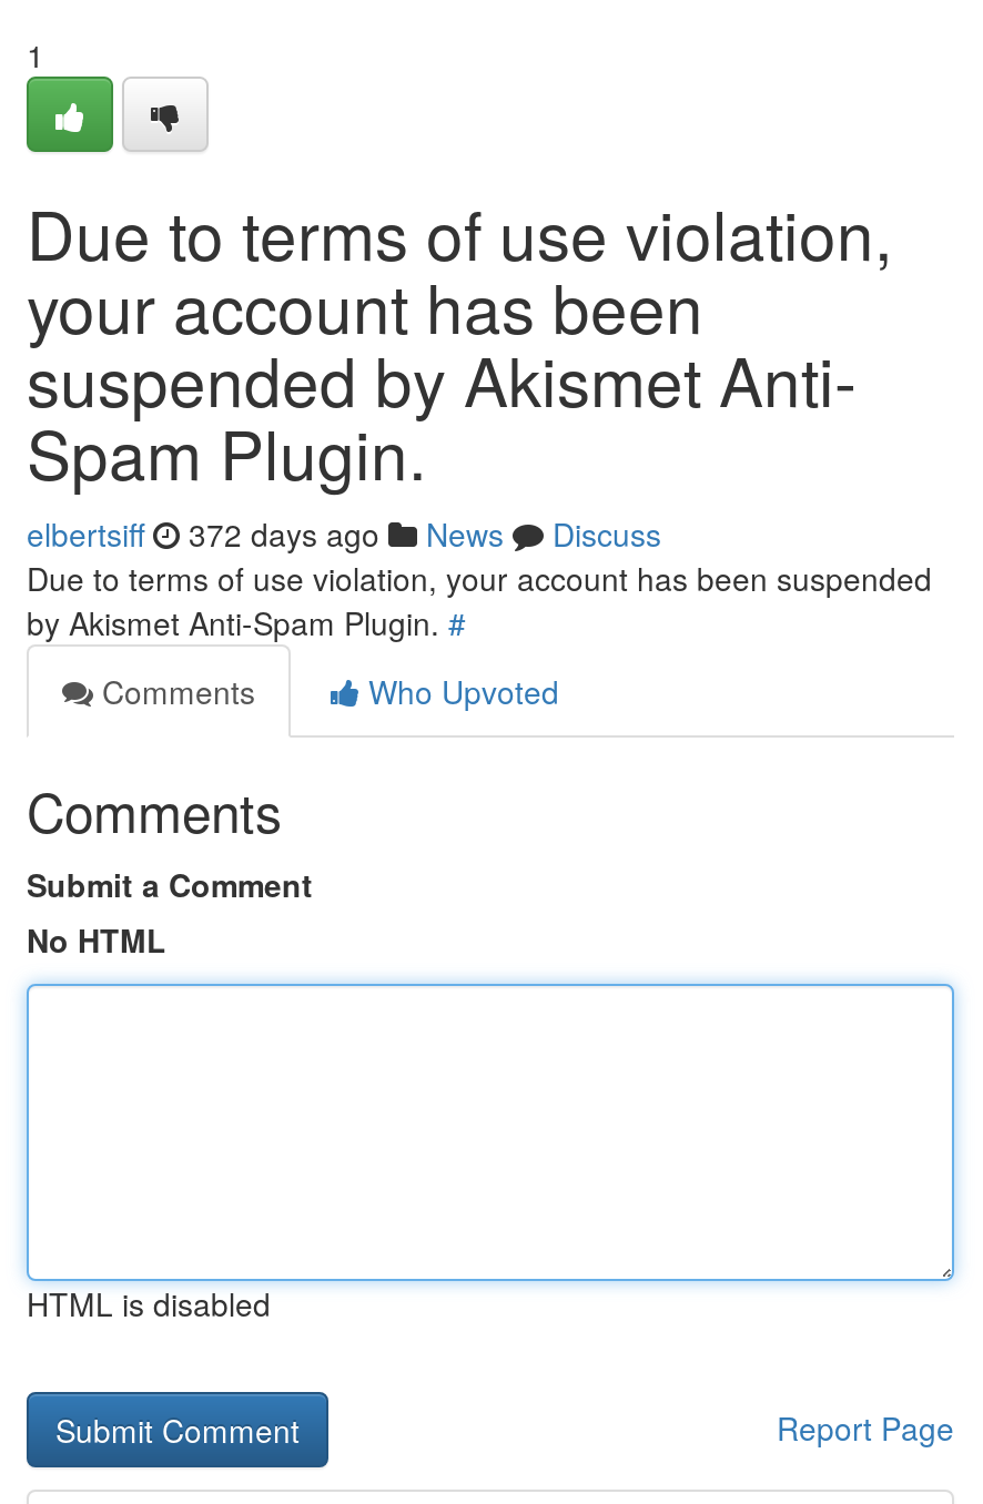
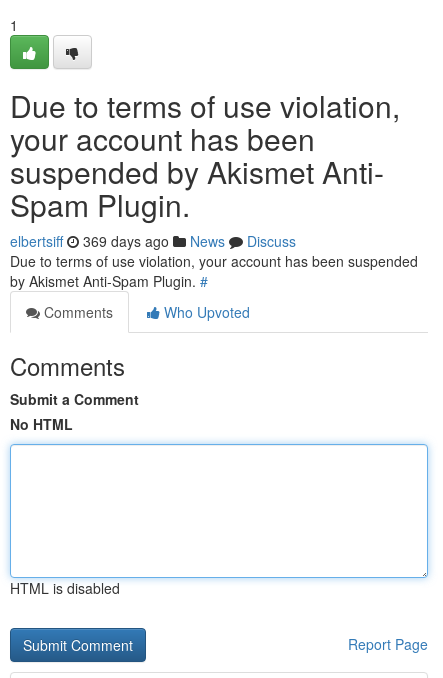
[27,511,661,556] elbertsiff 372 days ago News Discuss -> [10,231,296,251] elbertsiff 369 days ago News Discuss

